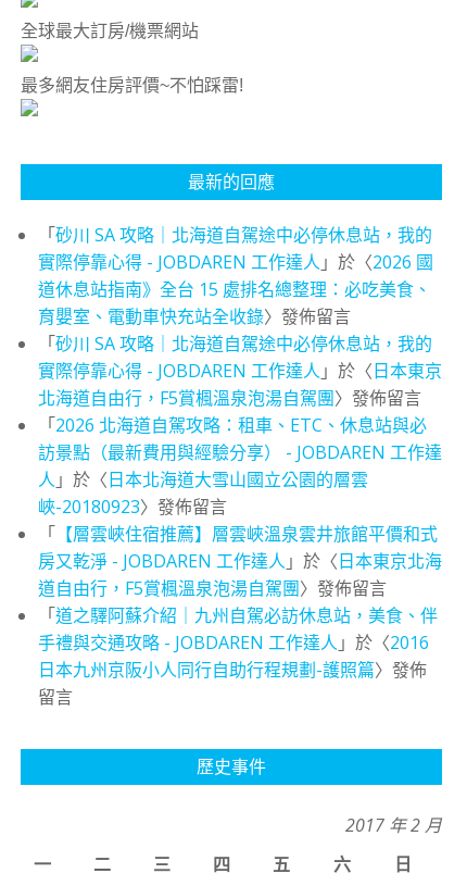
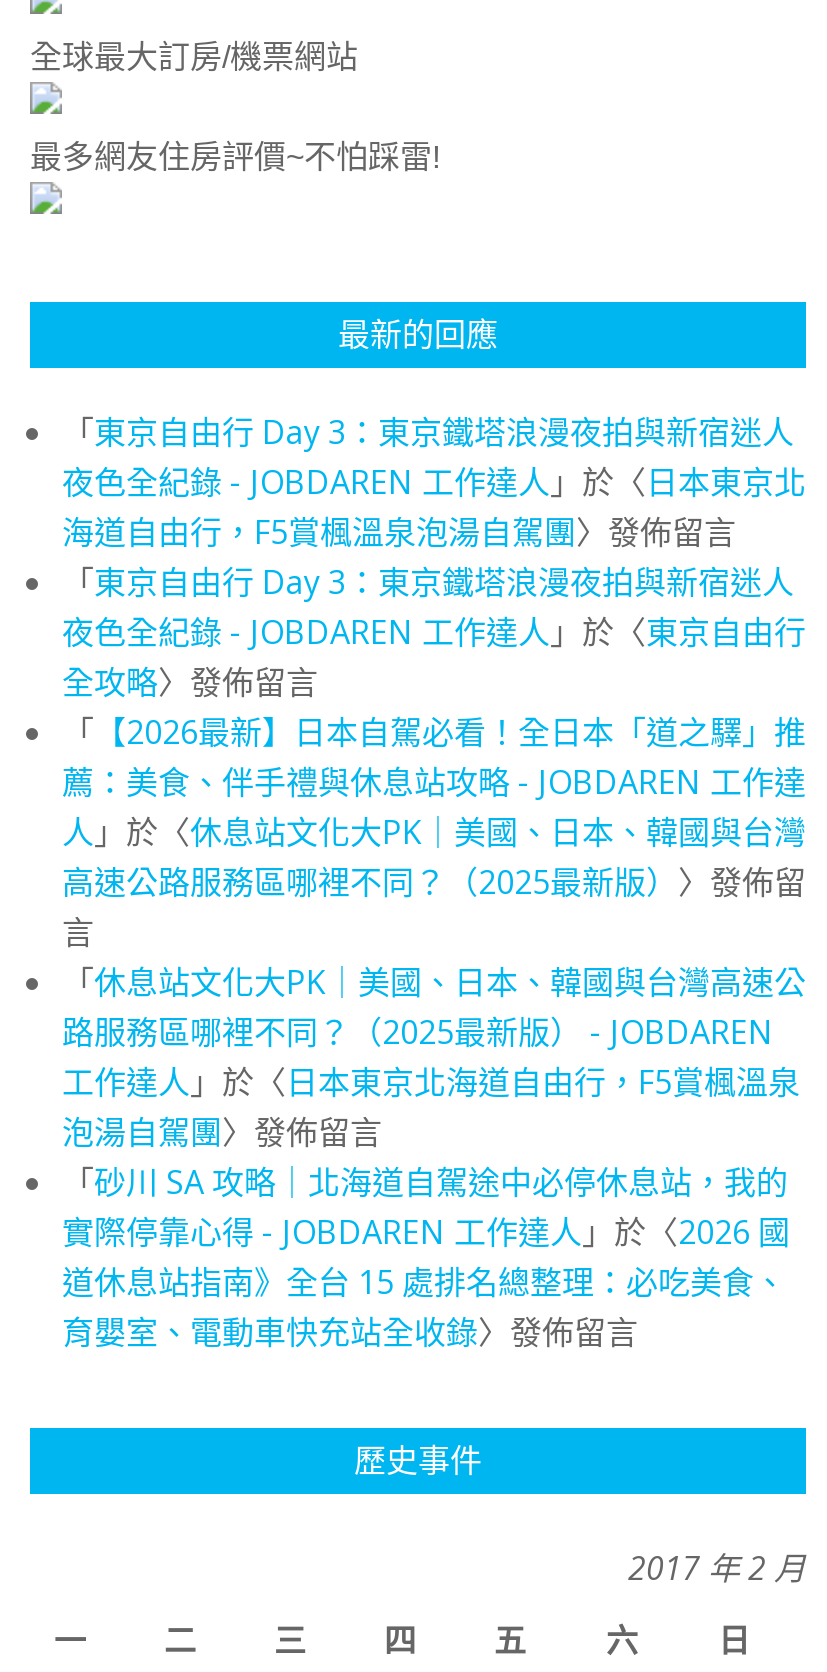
none -> [62,410,806,1154] 「東京自由行 Day 3：東京鐵塔浪漫夜拍與新宿迷人 | 夜色全紀錄 - JOBDAREN 工作達人」於〈日本東京北 | 海道自由行，F5賞楓溫泉泡湯自駕團〉發佈留言 | 「東京自由行 Day 3：東京鐵塔浪漫夜拍與新宿迷人 | 夜色全紀錄 - JOBDAREN 工作達人」於〈東京自由行 | 全攻略〉發佈留言 | 「【2026最新】日本自駕必看！全日本「道之驛」推 | 薦：美食、伴手禮與休息站攻略 - JOBDAREN 工作達 | 人」於〈休息站文化大PK｜美國、日本、韓國與台灣 | 高速公路服務區哪裡不同？（2025最新版）〉發佈留 | 言 | 「休息站文化大PK｜美國、日本、韓國與台灣高速公 | 路服務區哪裡不同？（2025最新版） - JOBDAREN | 工作達人」於〈日本東京北海道自由行，F5賞楓溫泉 | 泡湯自駕團〉發佈留言
moved [38,223,433,328] -> [62,1160,790,1354]: 「砂川 SA 攻略｜北海道自駕途中必停休息站，我的 | 實際停靠心得 - JOBDAREN 工作達人」於〈2026 國 | 道休息站指南》全台 15 處排名總整理：必吃美食、 | 育嬰室、電動車快充站全收錄〉發佈留言
[38,332,442,709] 「砂川 SA 攻略｜北海道自駕途中必停休息站，我的 | 實際停靠心得 - JOBDAREN 工作達人」於〈日本東京 | 北海道自由行，F5賞楓溫泉泡湯自駕團〉發佈留言 | 「2026 北海道自駕攻略：租車、ETC、休息站與必 | 訪景點（最新費用與經驗分享） - JOBDAREN 工作達 | 人」於〈日本北海道大雪山國立公園的層雲 | 峽-20180923〉發佈留言 | 「【層雲峽住宿推薦】層雲峽溫泉雲井旅館平價和式 | 房又乾淨 - JOBDAREN 工作達人」於〈日本東京北海 | 道自由行，F5賞楓溫泉泡湯自駕團〉發佈留言 | 「道之驛阿蘇介紹｜九州自駕必訪休息站，美食、伴 | 手禮與交通攻略 - JOBDAREN 工作達人」於〈2016 | 日本九州京阪小人同行自助行程規劃-護照篇〉發佈 | 留言 -> none

